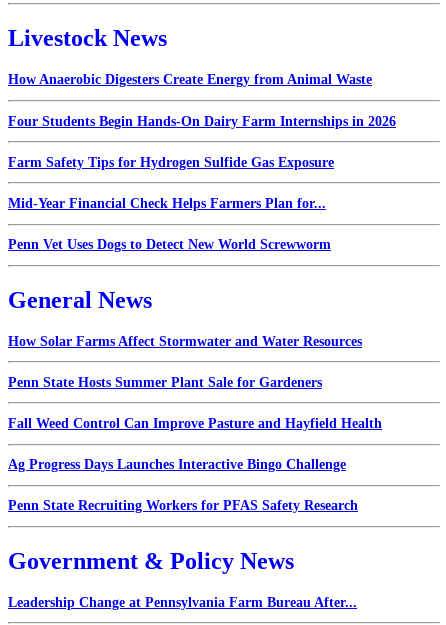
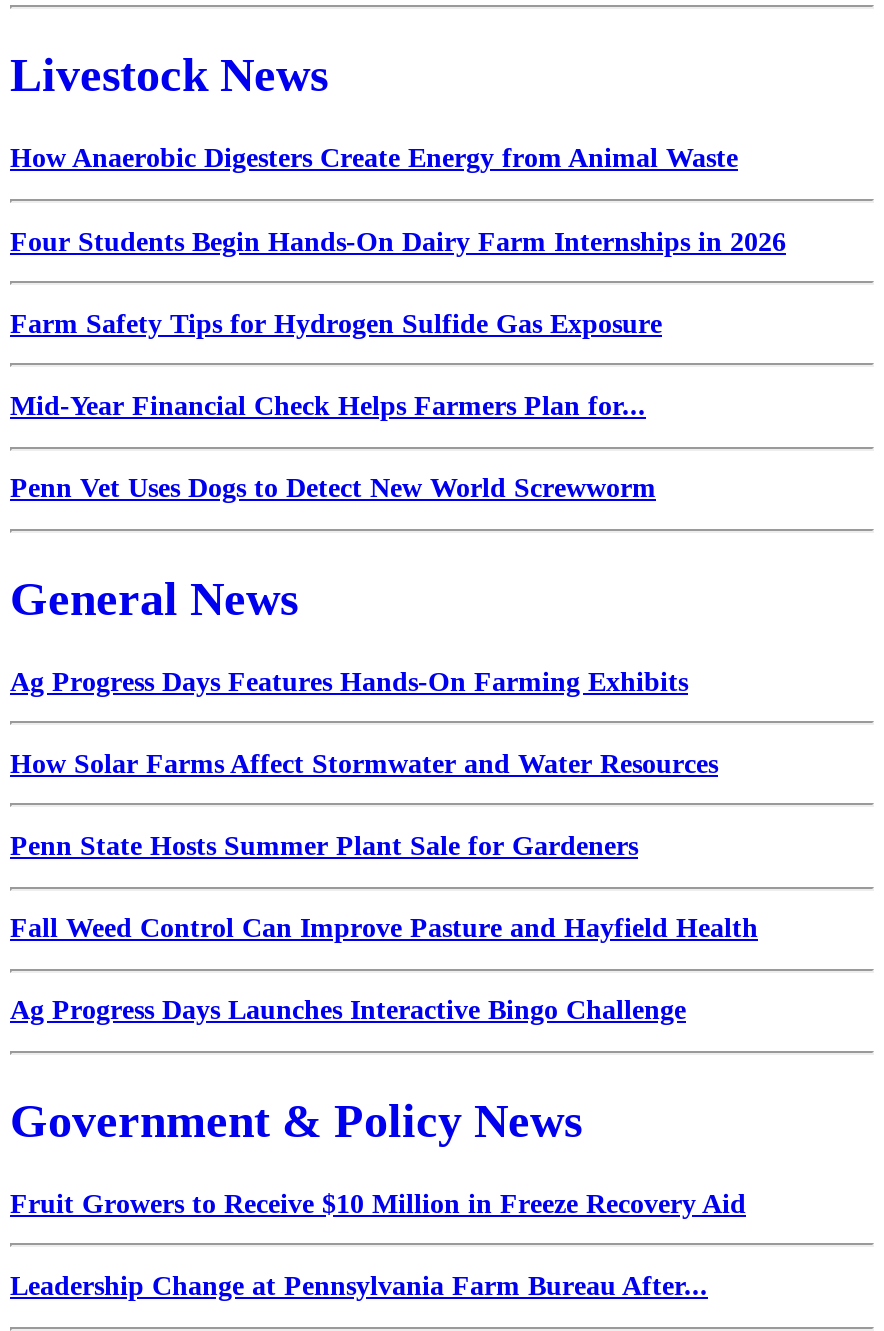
none -> [10,666,688,696] Ag Progress Days Features Hands-On Farming Exhibits
[8,498,358,513] Penn State Recruiting Workers for PFAS Safety Research -> none
none -> [10,1189,746,1219] Fruit Growers to Receive $10 Million in Freeze Recovery Aid

